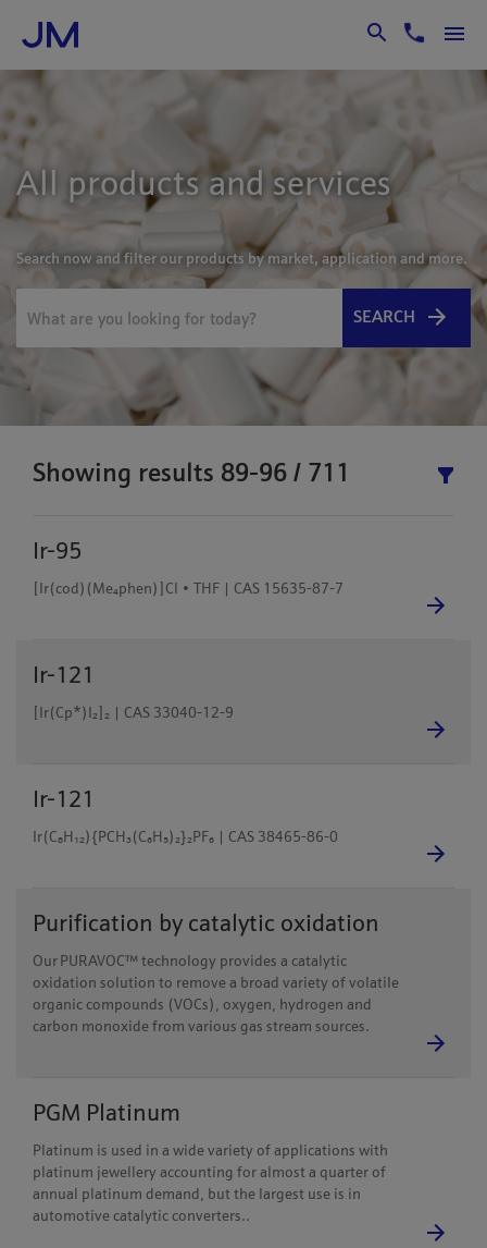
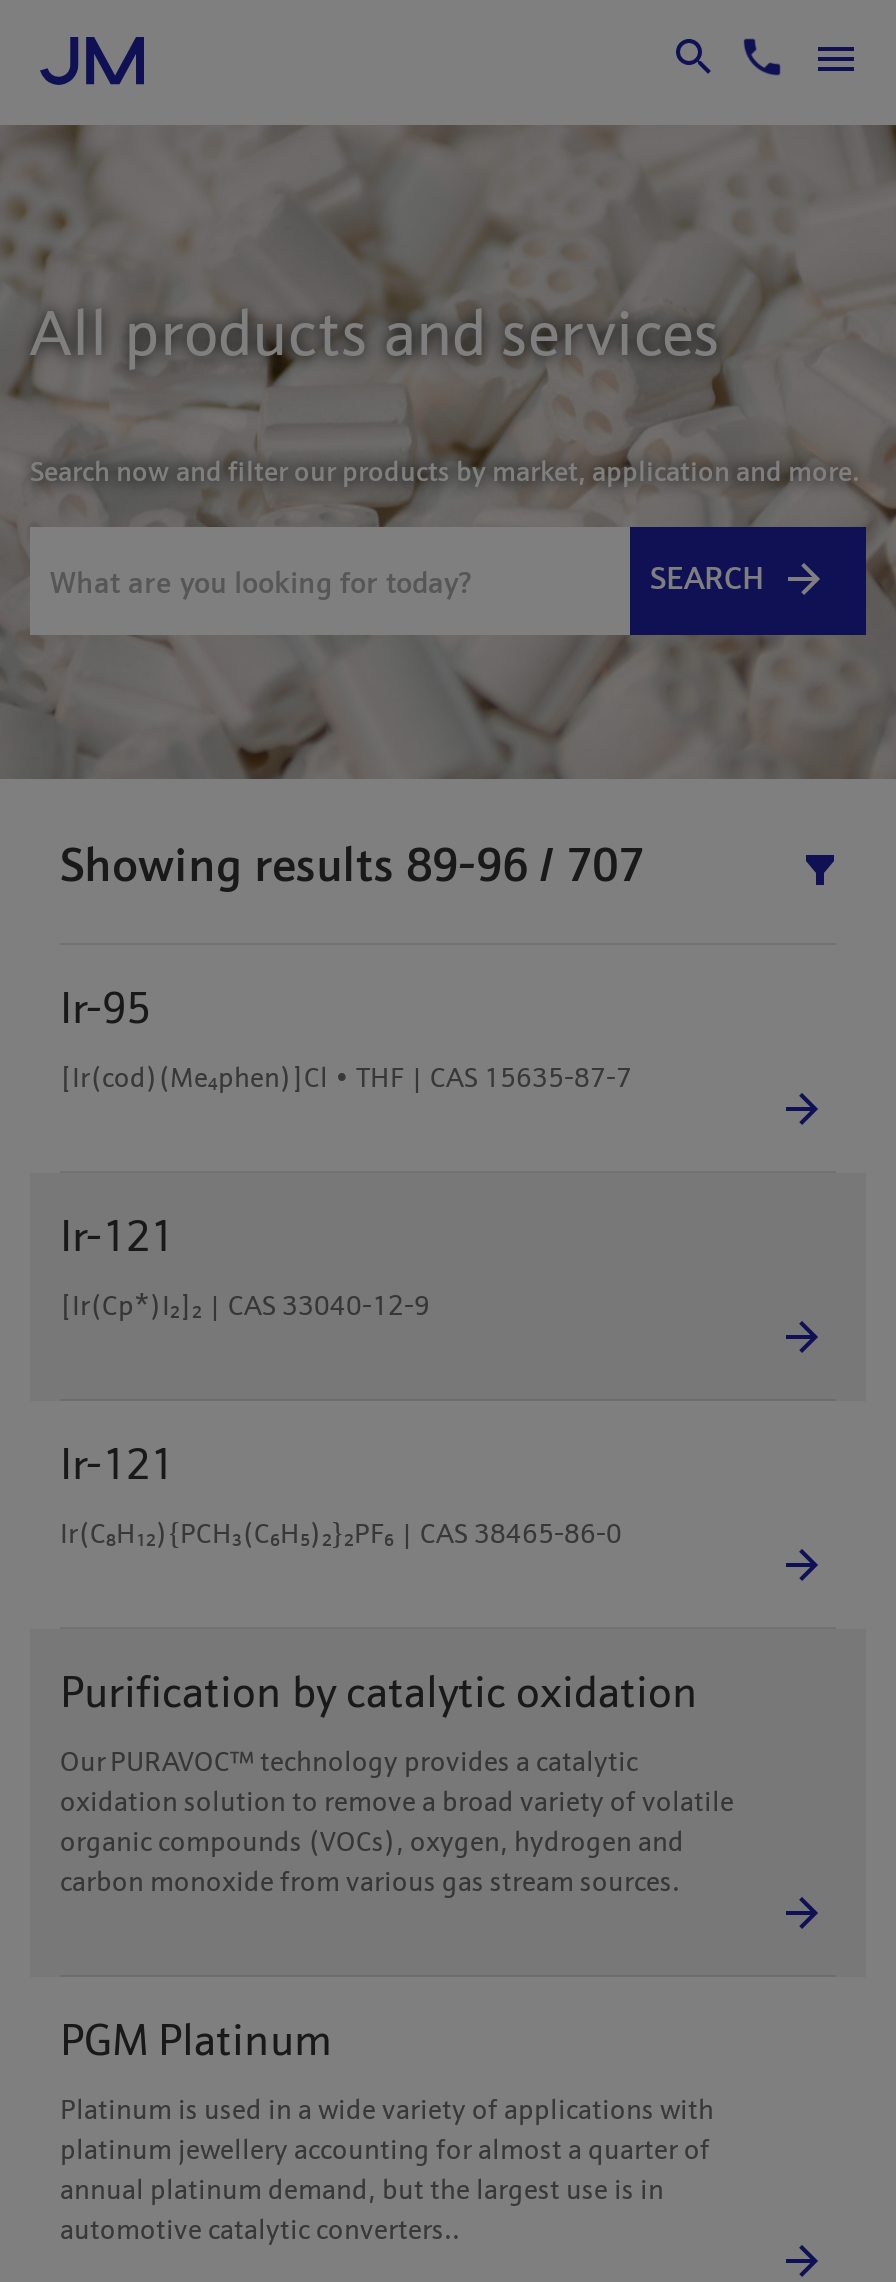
[33,462,350,488] Showing results 89-96 / 711 -> [60,846,644,894] Showing results 89-96 / 707

